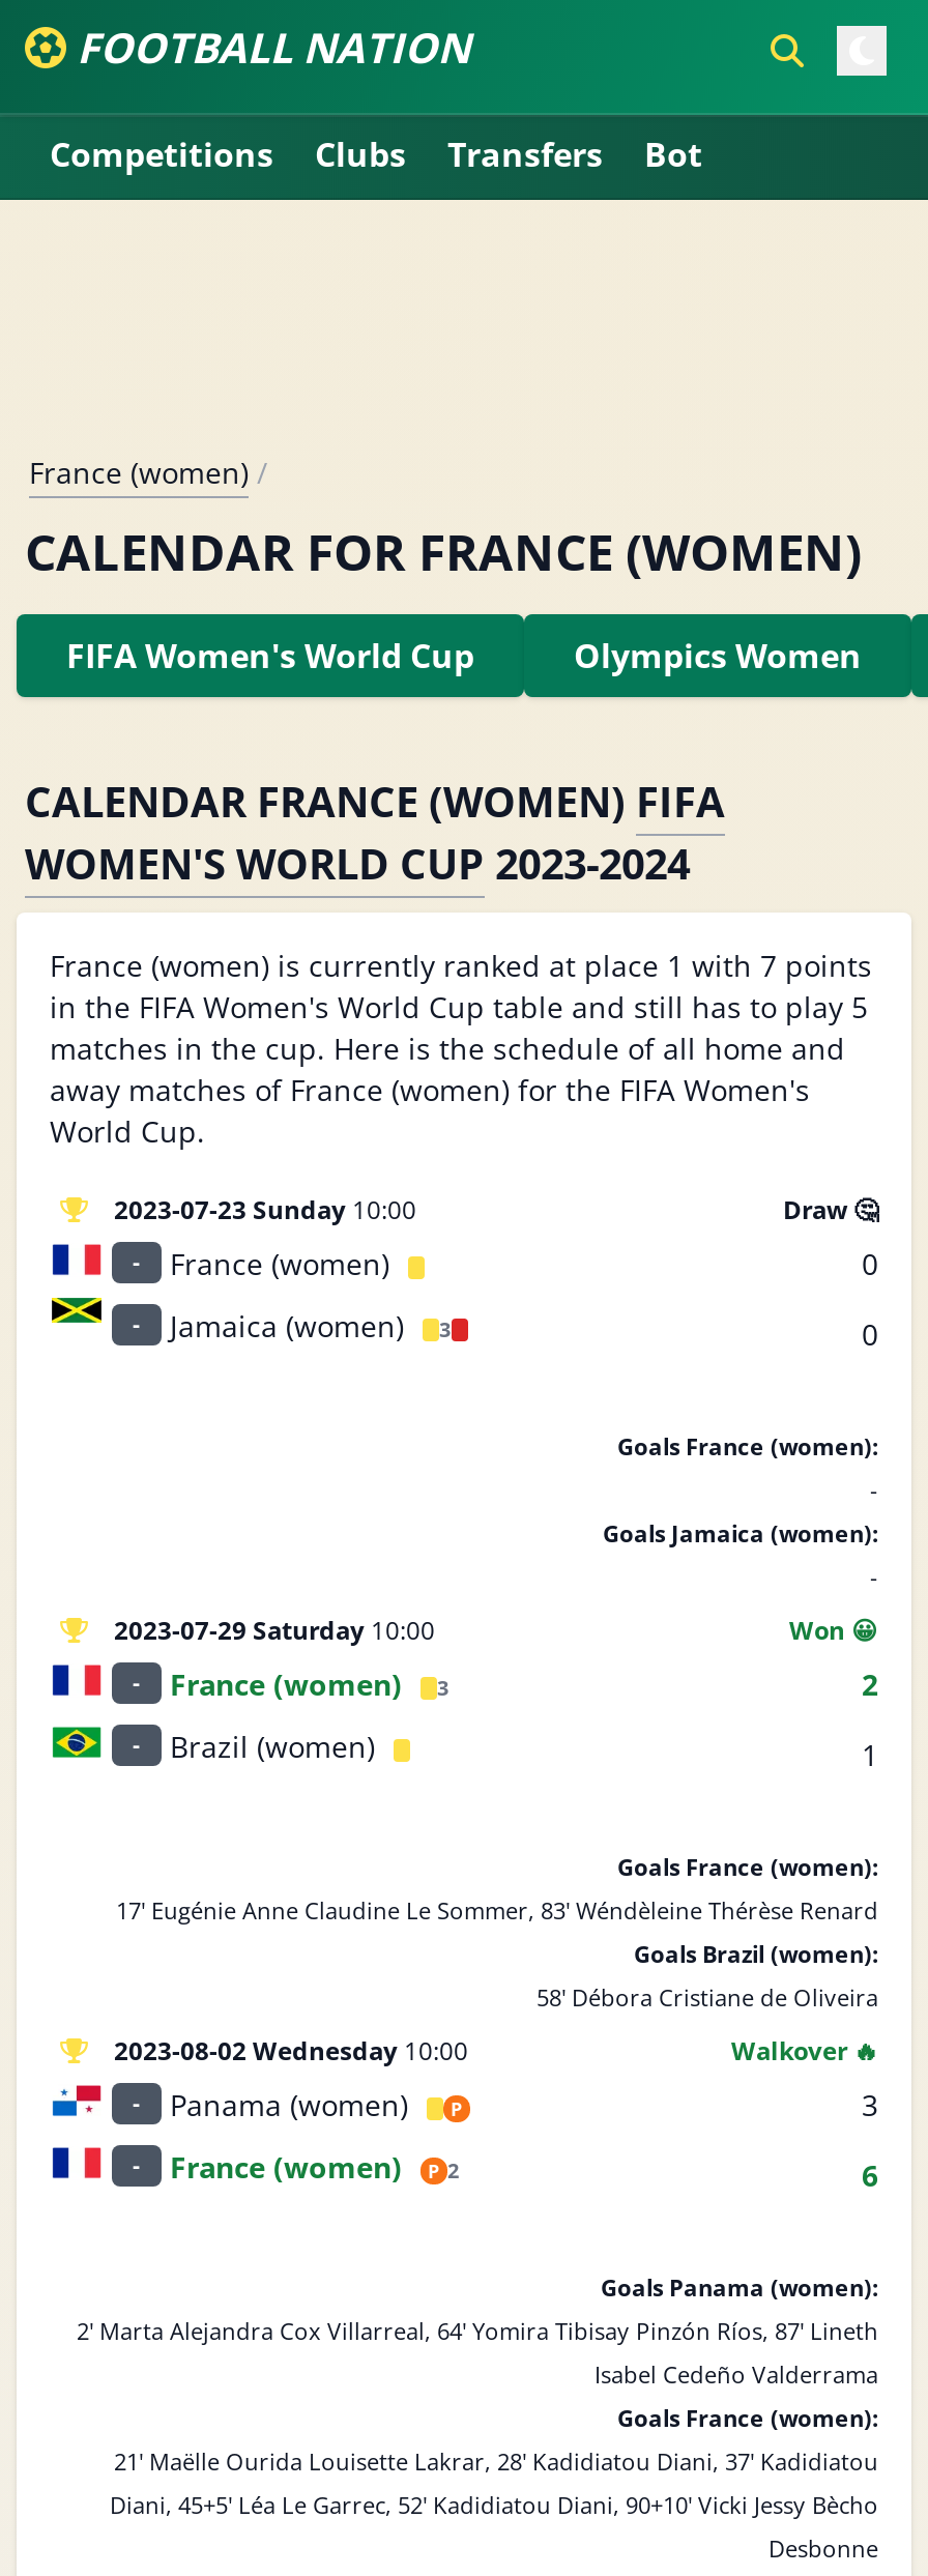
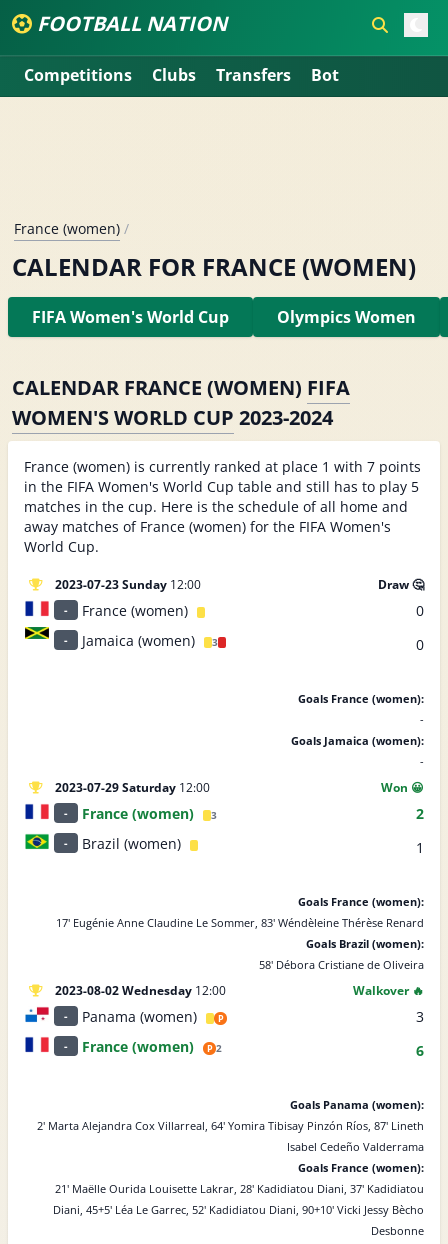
[114,1192,416,1227] 2023-07-23 Sunday 10:00 -> [55,576,201,593] 2023-07-23 Sunday 12:00
[114,1613,435,1648] 2023-07-29 Saturday 10:00 -> [55,779,210,796] 2023-07-29 Saturday 12:00
[114,2033,468,2068] 2023-08-02 Wednesday 10:00 -> [55,982,226,999] 2023-08-02 Wednesday 12:00

